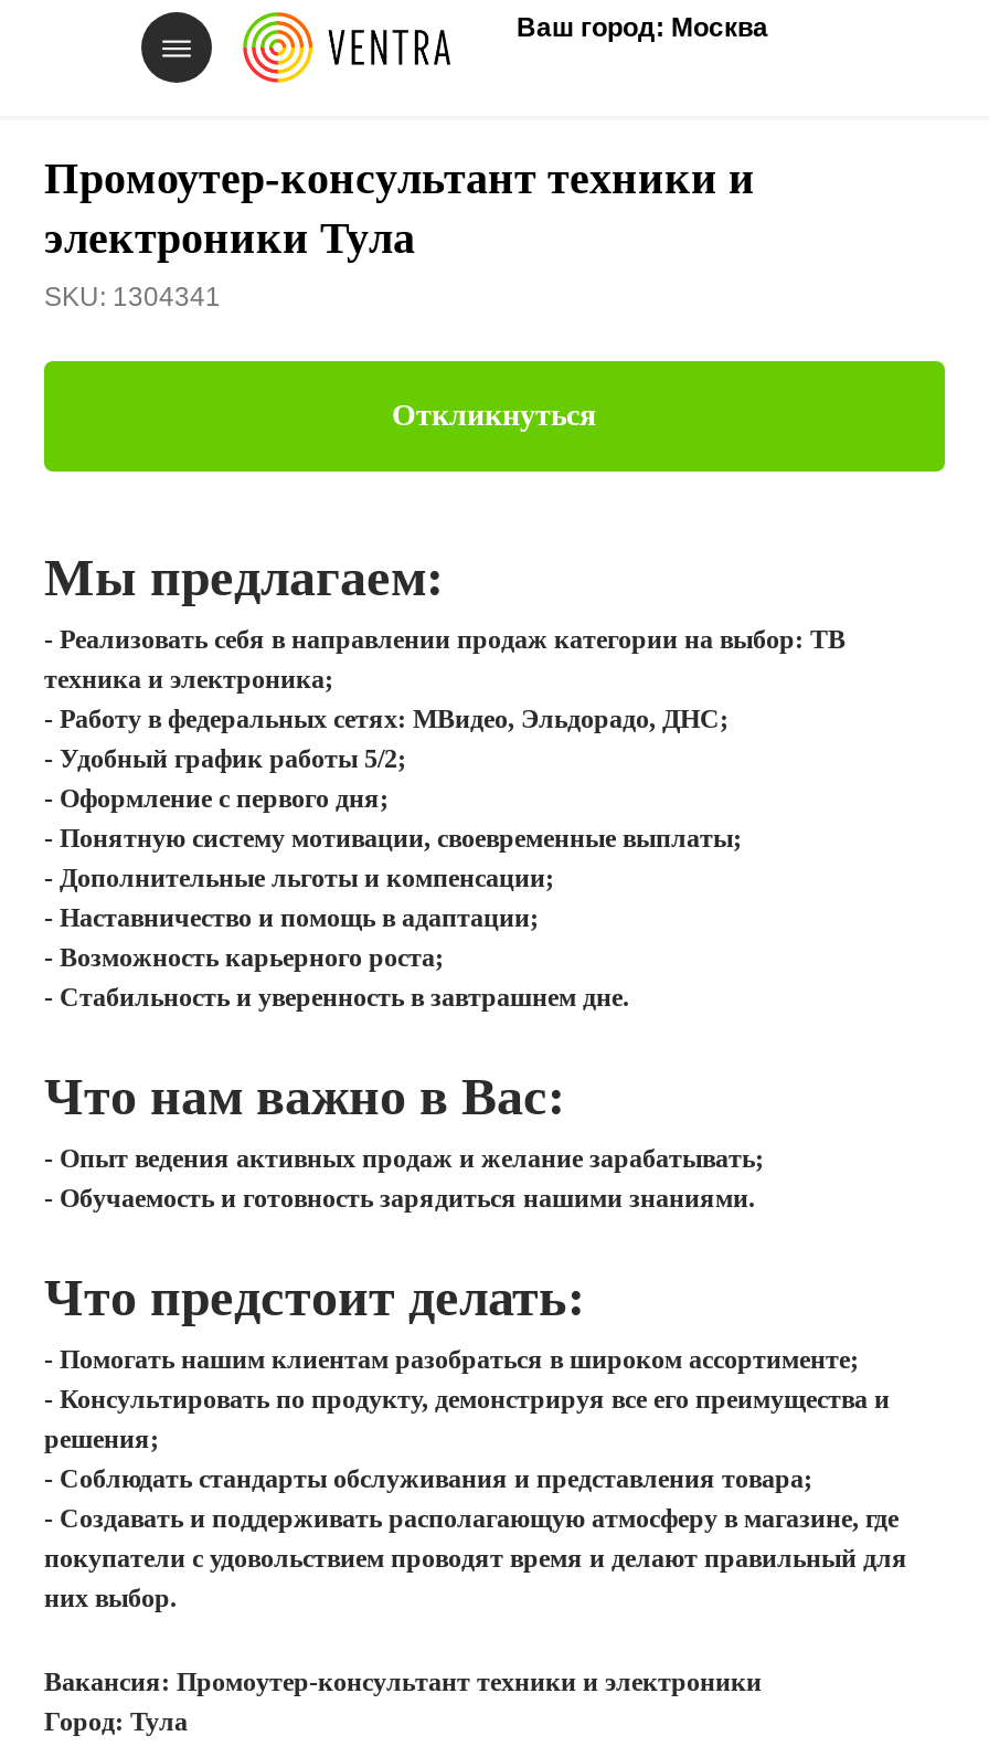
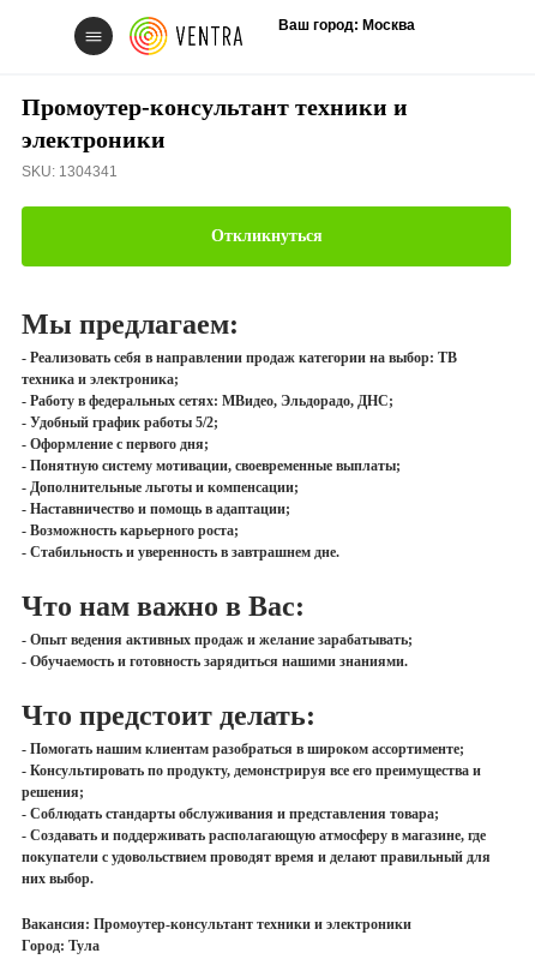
[44,213,415,262] электроники Тула -> [22,126,166,152] электроники

